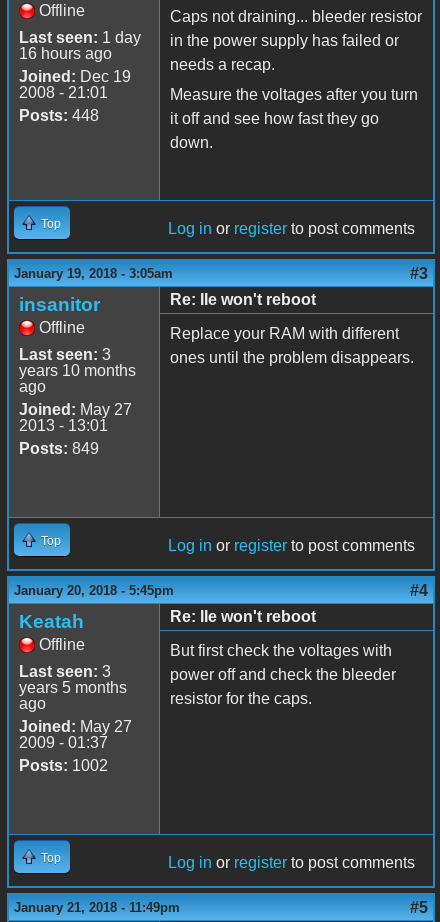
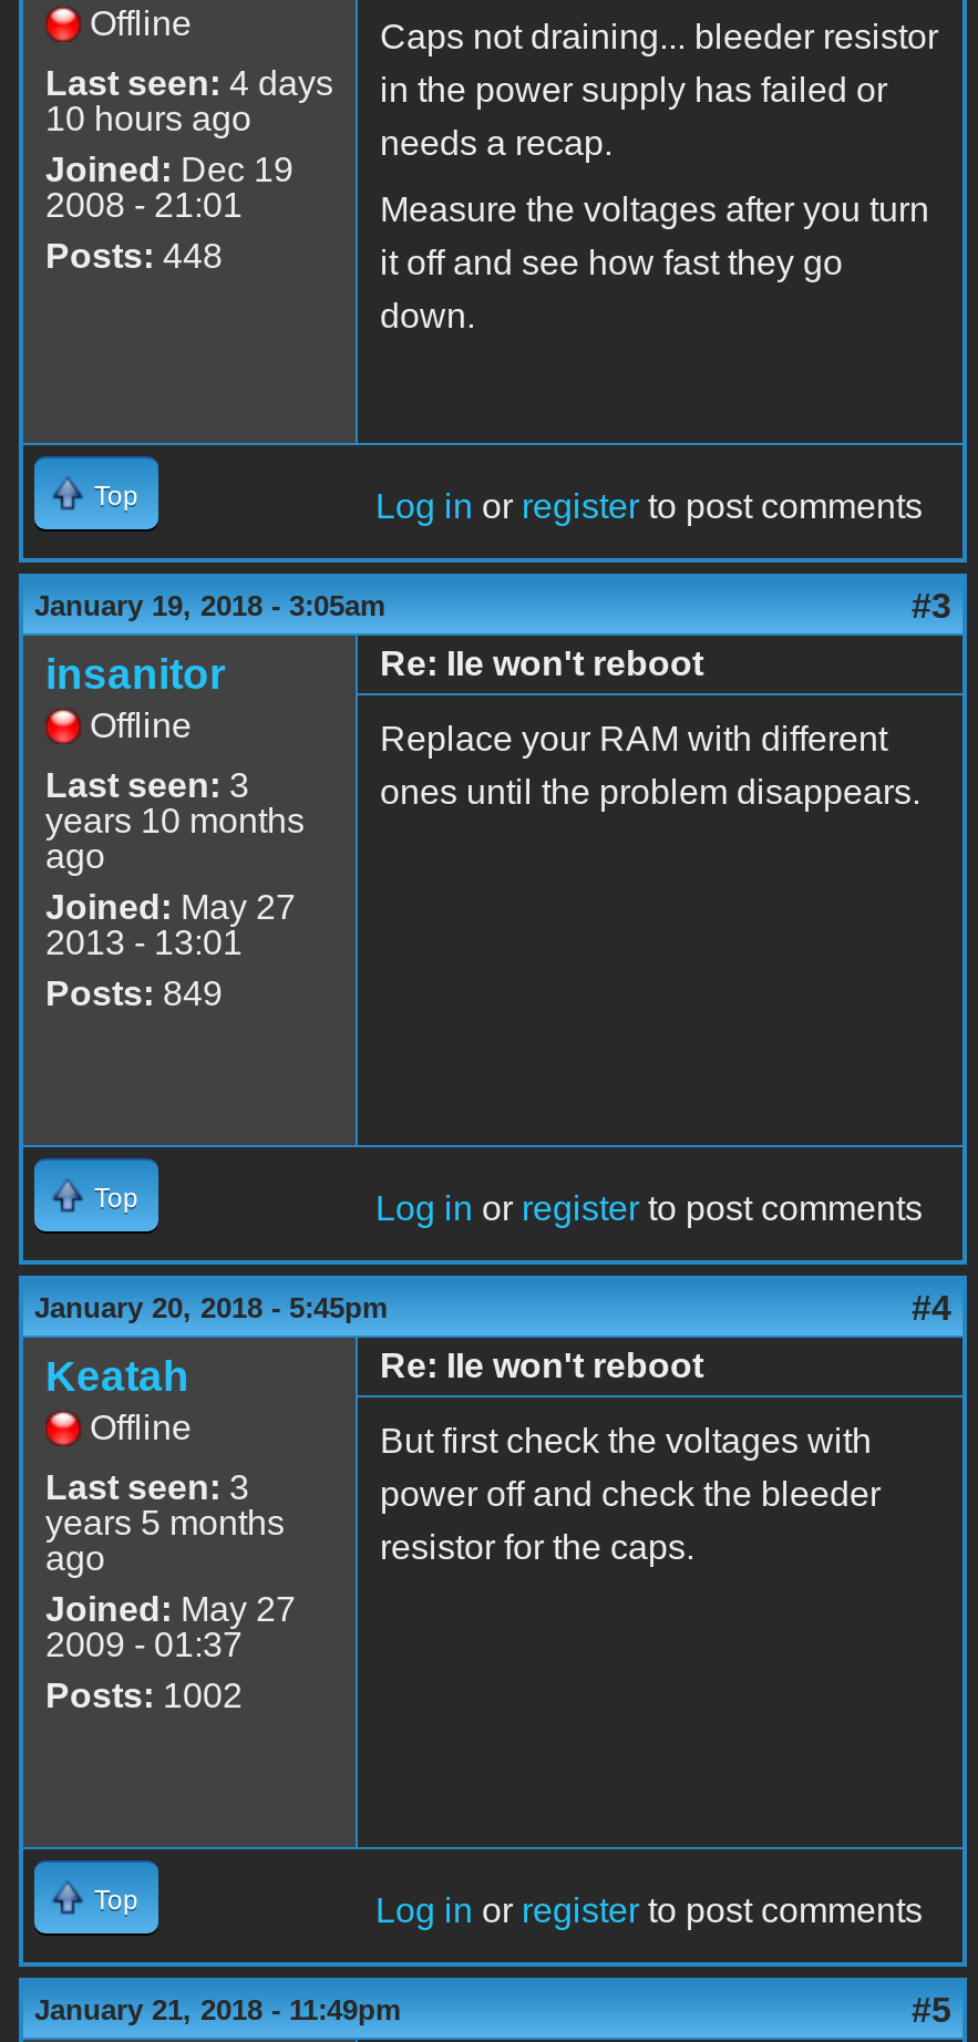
[19,29,141,46] Last seen: 1 day -> [45,64,333,102] Last seen: 4 days
[19,45,112,62] 16 hours ago -> [45,99,251,137] 10 hours ago

